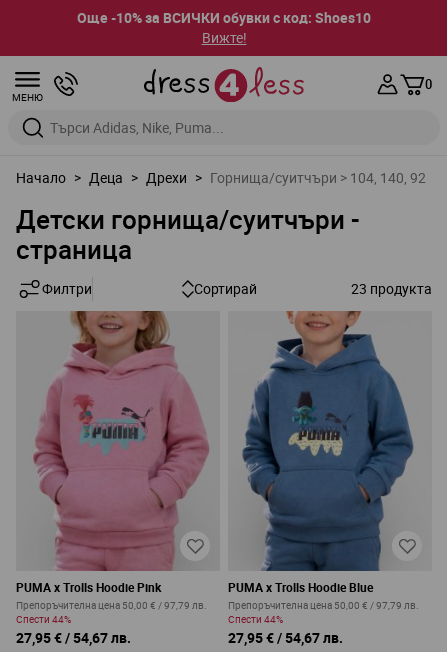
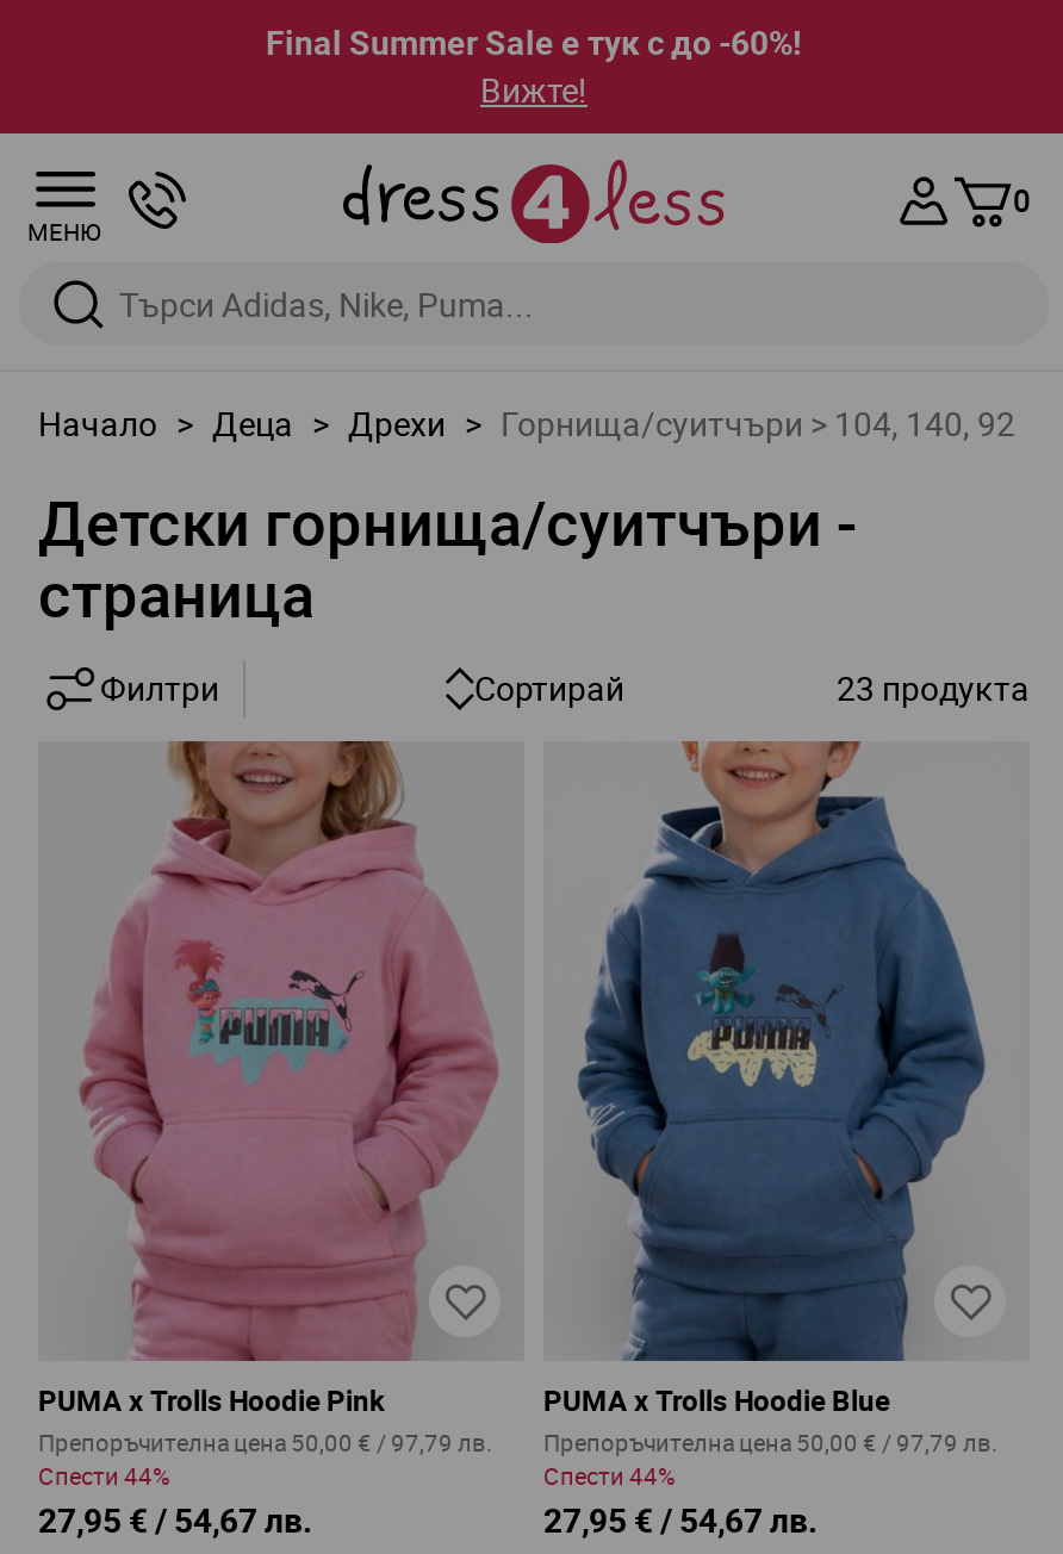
[77,8,371,27] Още -10% за ВСИЧКИ обувки с код: Shoes10 -> [266,19,802,64] Final Summer Sale е тук с до -60%!

